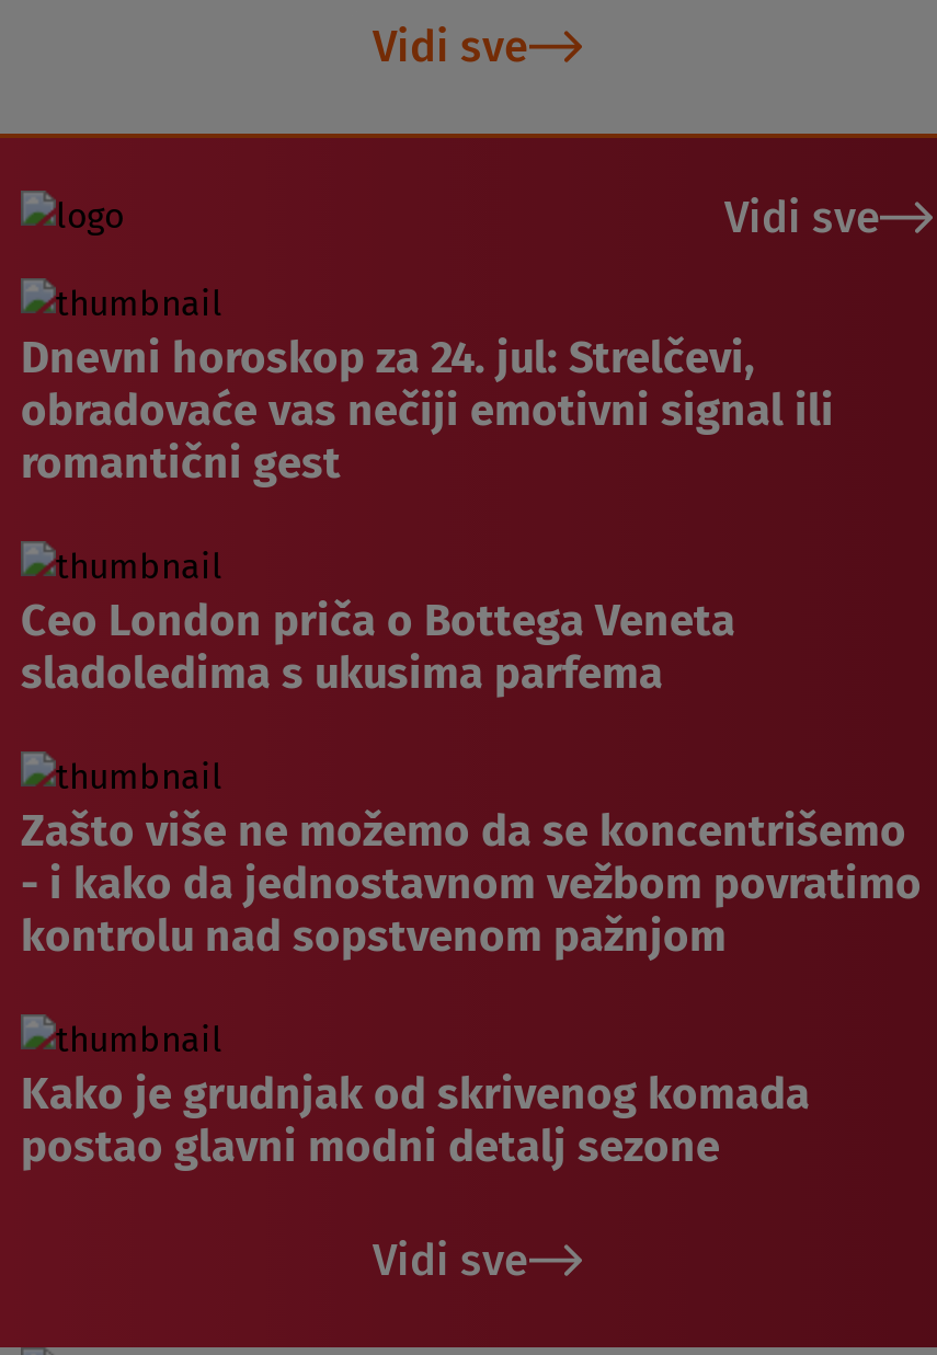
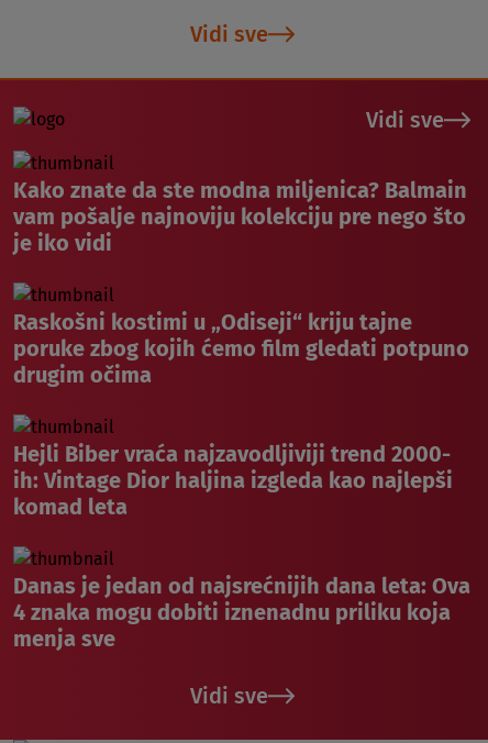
[21,332,834,490] Dnevni horoskop za 24. jul: Strelčevi, | obradovaće vas nečiji emotivni signal ili | romantični gest -> [13,177,467,256] Kako znate da ste modna miljenica? Balmain | vam pošalje najnoviju kolekciju pre nego što | je iko vidi
[21,595,735,700] Ceo London priča o Bottega Veneta | sladoledima s ukusima parfema -> [13,309,469,388] Raskošni kostimi u „Odiseji“ kriju tajne | poruke zbog kojih ćemo film gledati potpuno | drugim očima
[21,805,922,963] Zašto više ne možemo da se koncentrišemo | - i kako da jednostavnom vežbom povratimo | kontrolu nad sopstvenom pažnjom -> [13,441,453,520] Hejli Biber vraća najzavodljiviji trend 2000- | ih: Vintage Dior haljina izgleda kao najlepši | komad leta
[21,1068,810,1173] Kako je grudnjak od skrivenog komada | postao glavni modni detalj sezone -> [13,573,470,652] Danas je jedan od najsrećnijih dana leta: Ova | 4 znaka mogu dobiti iznenadnu priliku koja | menja sve

